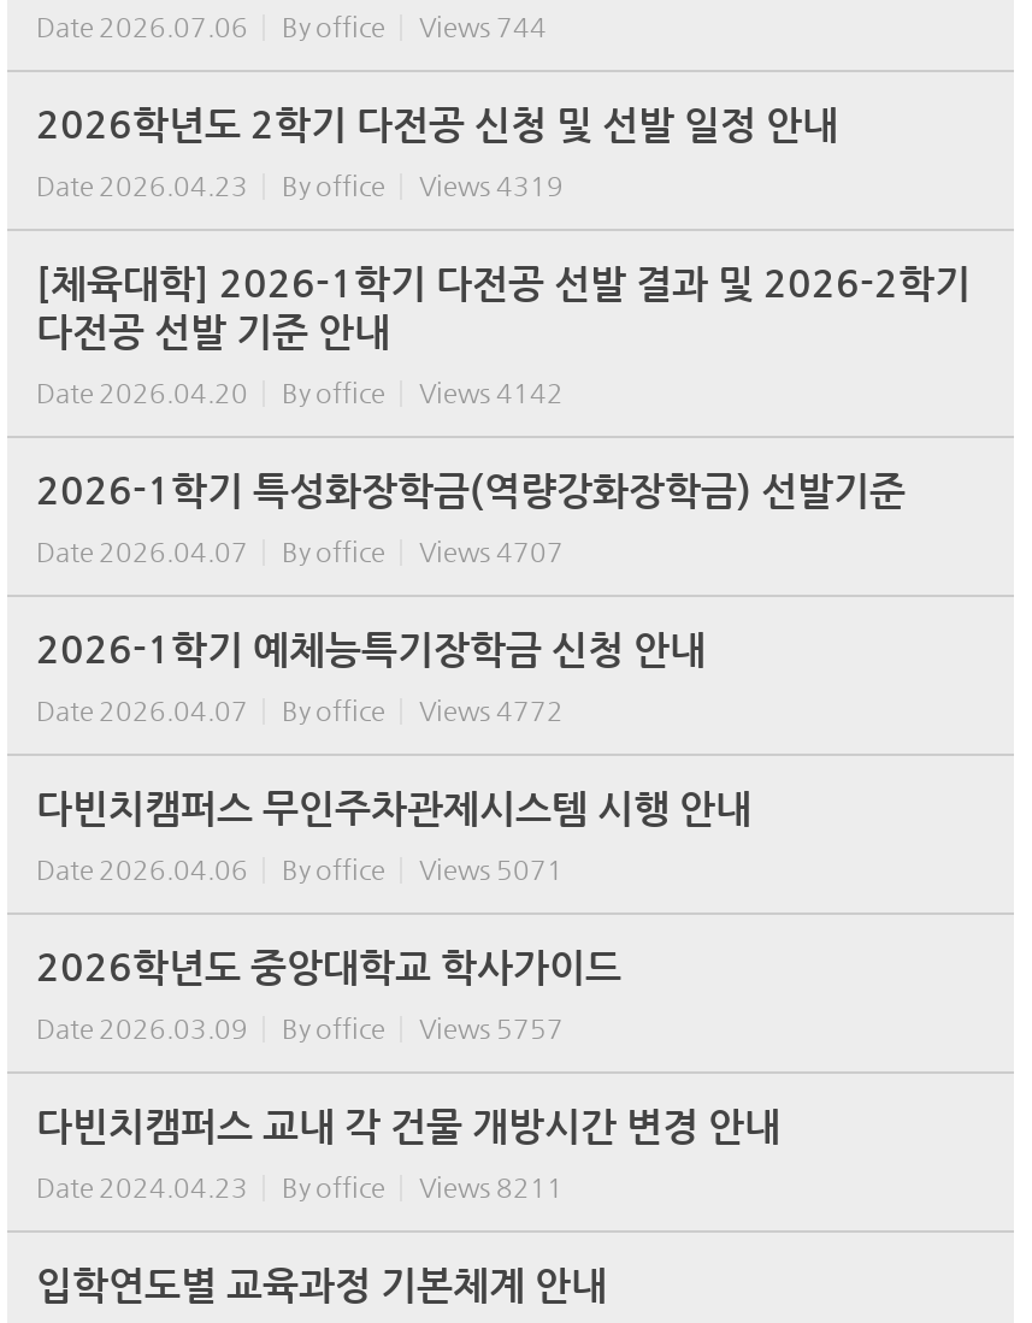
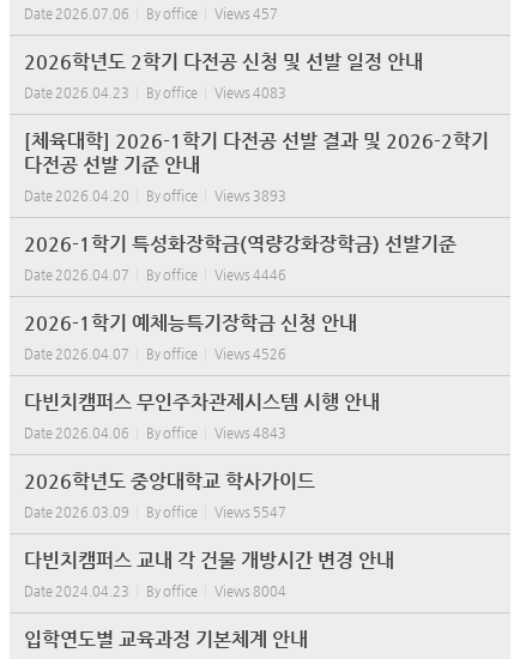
[36,12,547,43] Date 2026.07.06 By office Views 744 -> [24,6,278,22] Date 2026.07.06 By office Views 457
[36,171,564,202] Date 2026.04.23 By office Views 4319 -> [24,85,286,101] Date 2026.04.23 By office Views 4083
[36,378,564,409] Date 2026.04.20 By office Views 4142 -> [24,188,286,204] Date 2026.04.20 By office Views 3893
[36,537,564,568] Date 2026.04.07 By office Views 4707 -> [24,267,286,283] Date 2026.04.07 By office Views 4446
[36,696,564,727] Date 2026.04.07 By office Views 4772 -> [24,346,286,362] Date 2026.04.07 By office Views 4526
[36,855,564,886] Date 2026.04.06 By office Views 5071 -> [24,425,286,441] Date 2026.04.06 By office Views 4843
[36,1014,564,1045] Date 2026.03.09 By office Views 5757 -> [24,504,286,520] Date 2026.03.09 By office Views 5547
[36,1173,564,1204] Date 2024.04.23 By office Views 8211 -> [24,584,286,599] Date 2024.04.23 By office Views 8004

